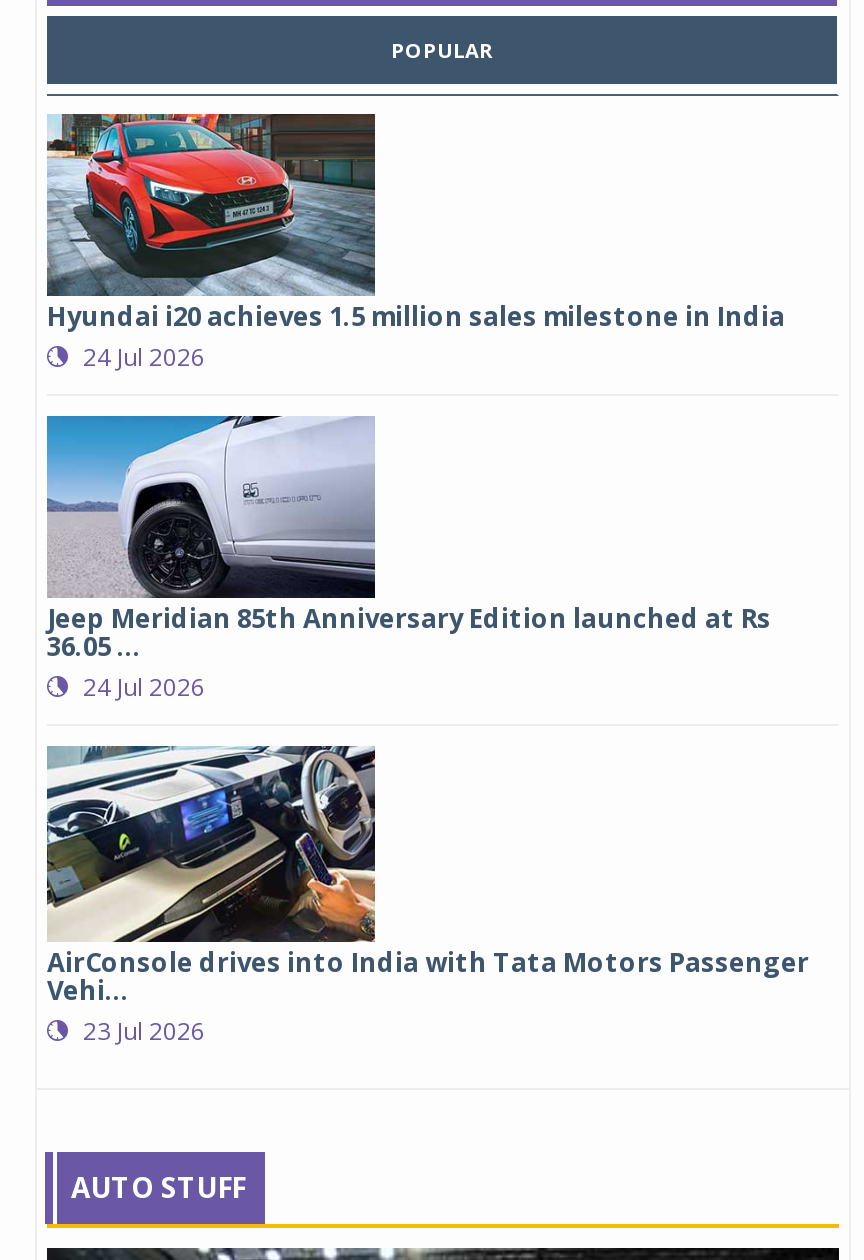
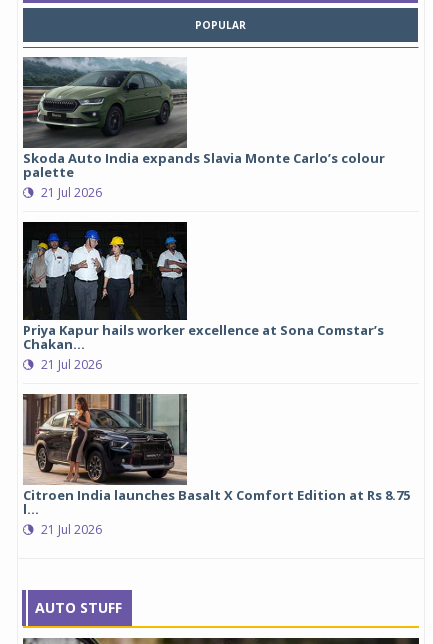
[47,112,785,374] [image] | Hyundai i20 achieves 1.5 million sales milestone in India | 24 Jul 2026 -> [22,57,385,201] [image] | Skoda Auto India expands Slavia Monte Carlo’s colour | palette | 21 Jul 2026
[45,414,771,704] [image] | Jeep Meridian 85th Anniversary Edition launched at Rs | 36.05 ... | 24 Jul 2026 -> [22,221,384,373] [image] | Priya Kapur hails worker excellence at Sona Comstar’s | Chakan... | 21 Jul 2026
[45,744,809,1047] [image] | AirConsole drives into India with Tata Motors Passenger | Vehi... | 23 Jul 2026 -> [23,387,410,537] [image] | Citroen India launches Basalt X Comfort Edition at Rs 8.75 | l... | 21 Jul 2026

